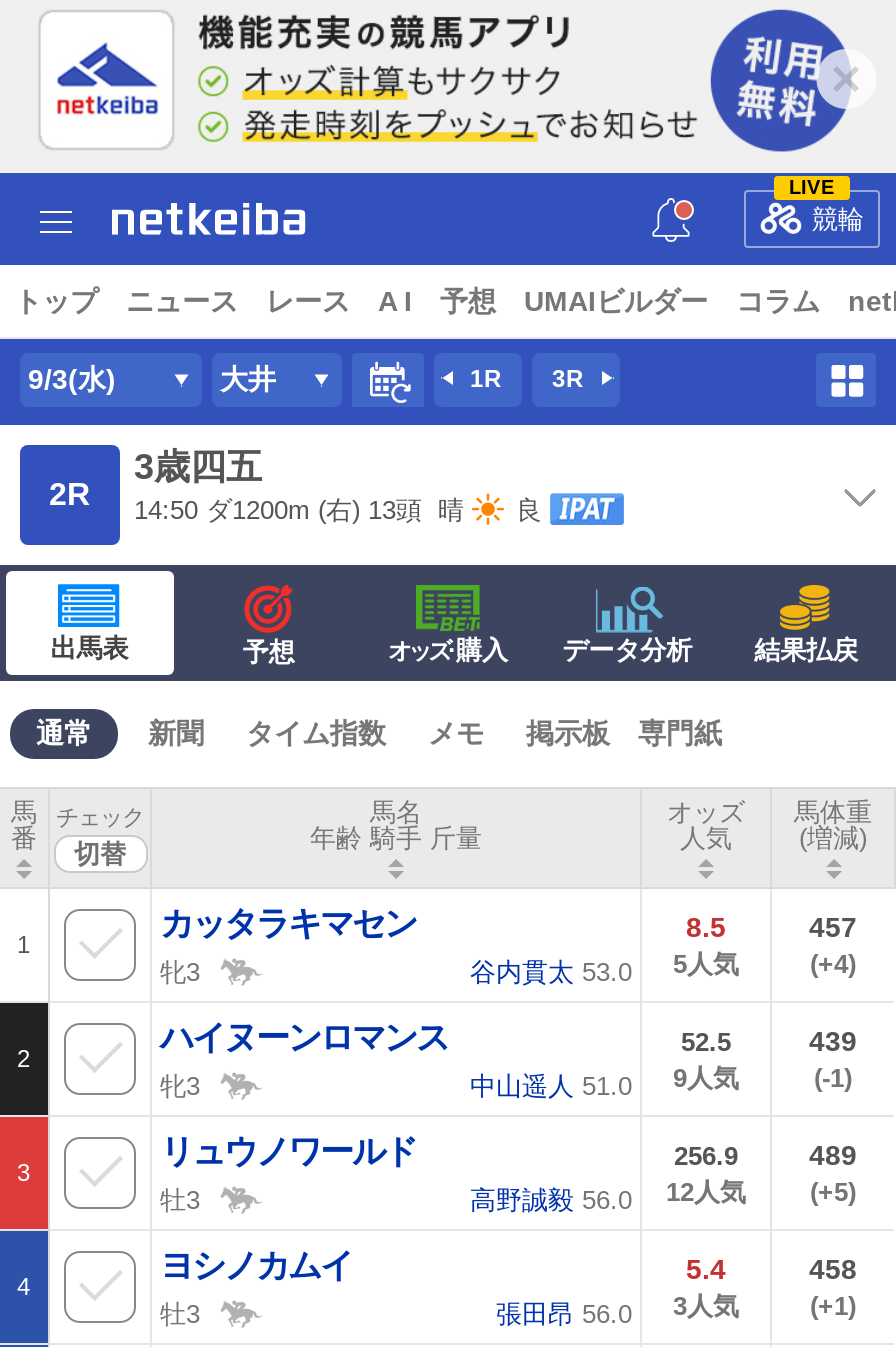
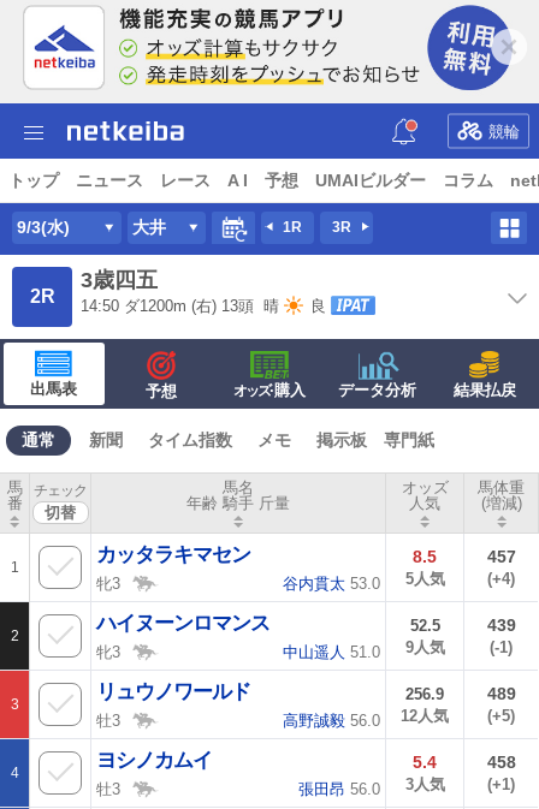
[789,175,835,197] LIVE -> none

